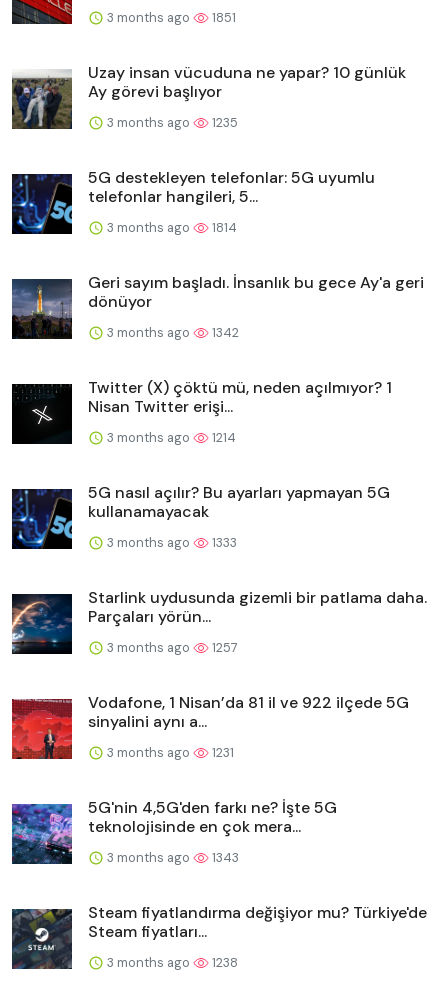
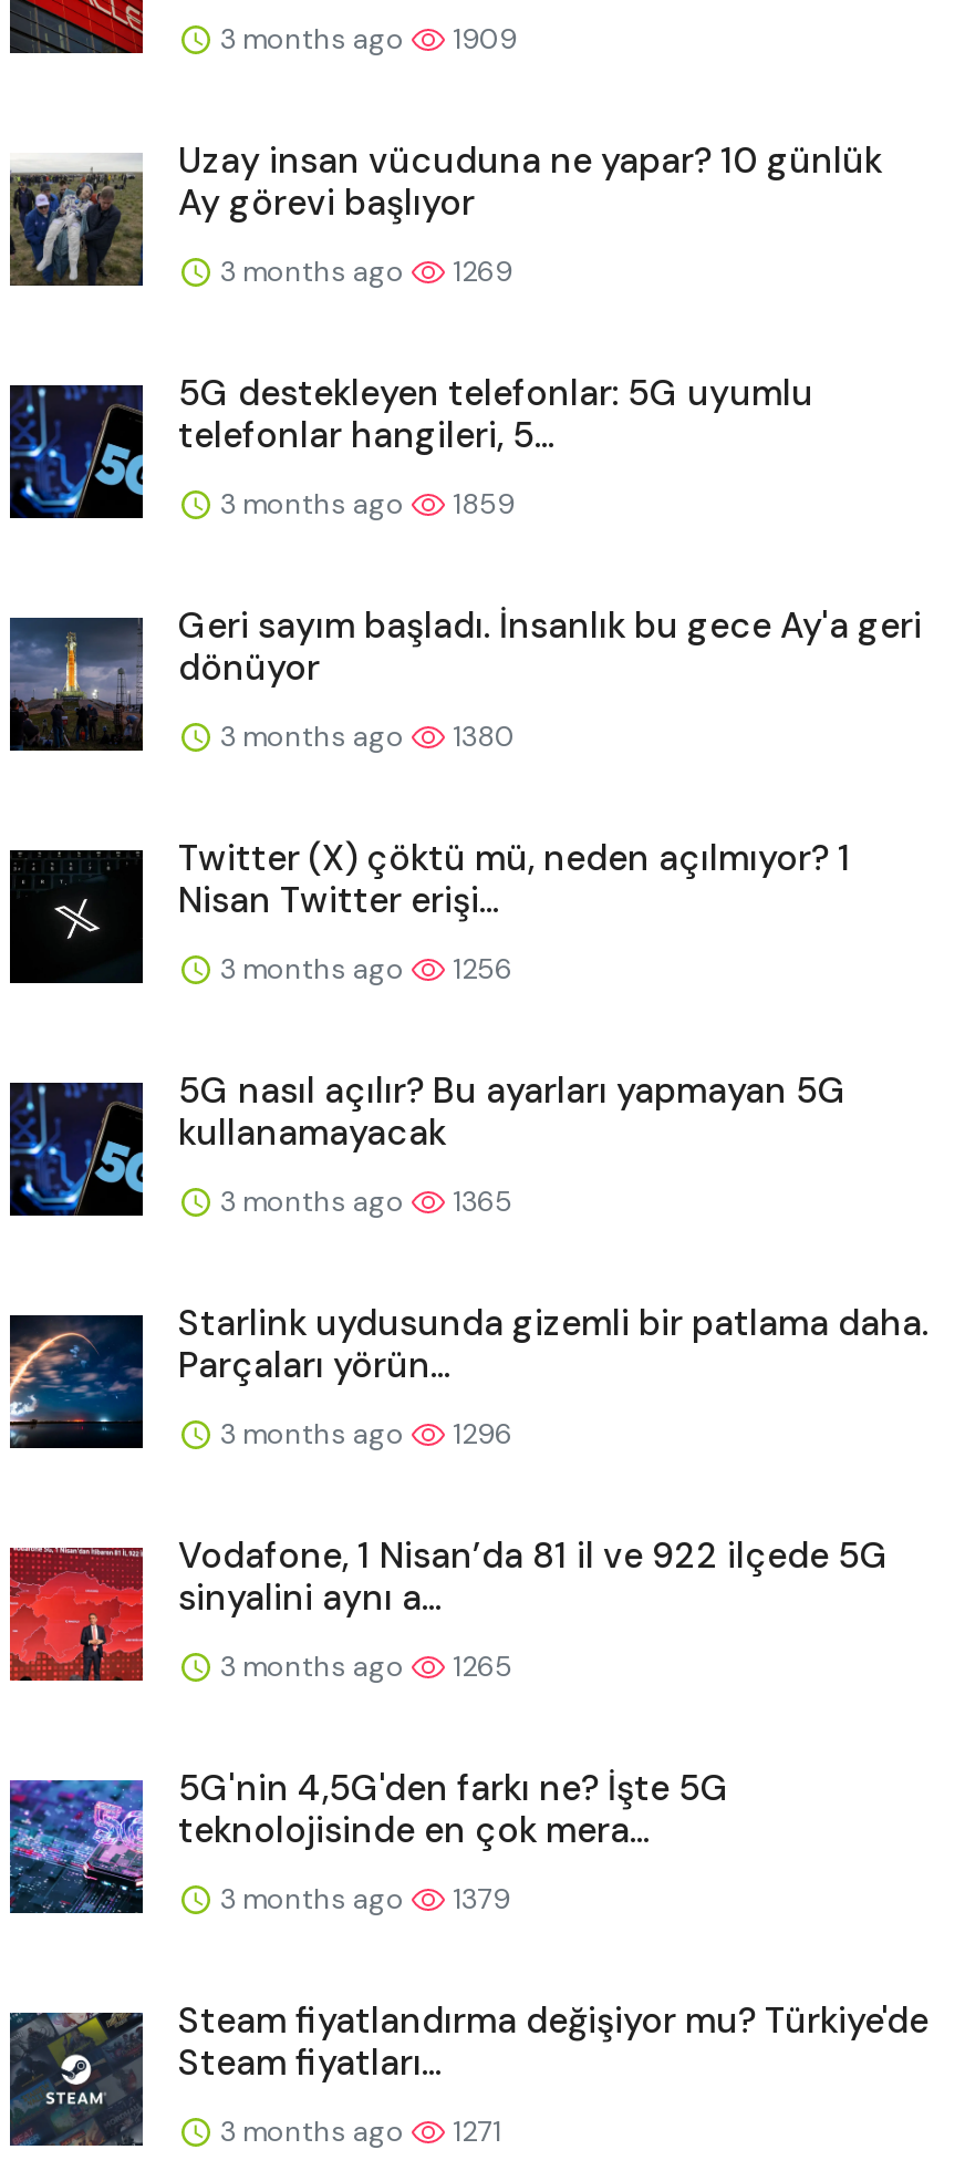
[104,9,236,26] 3 months ago 1851 -> [214,19,517,57] 3 months ago 1909
[104,114,238,131] 3 months ago 1235 -> [214,252,512,289] 3 months ago 1269
[104,219,237,236] 3 months ago 1814 -> [214,484,515,522] 3 months ago 1859
[104,324,239,341] 3 months ago 1342 -> [214,717,515,754] 3 months ago 1380
[104,429,236,446] 3 months ago 1214 -> [214,949,512,987] 3 months ago 1256
[104,534,237,551] 3 months ago 1333 -> [214,1182,512,1219] 3 months ago 1365
[104,639,238,656] 3 months ago 1257 -> [214,1414,512,1452] 3 months ago 1296
[104,744,234,761] 3 months ago 1231 -> [214,1647,512,1684] 3 months ago 1265
[104,849,239,866] 3 months ago 1343 -> [214,1879,510,1917] 3 months ago 1379
[104,954,238,971] 3 months ago 1238 -> [214,2112,501,2149] 3 months ago 1271

